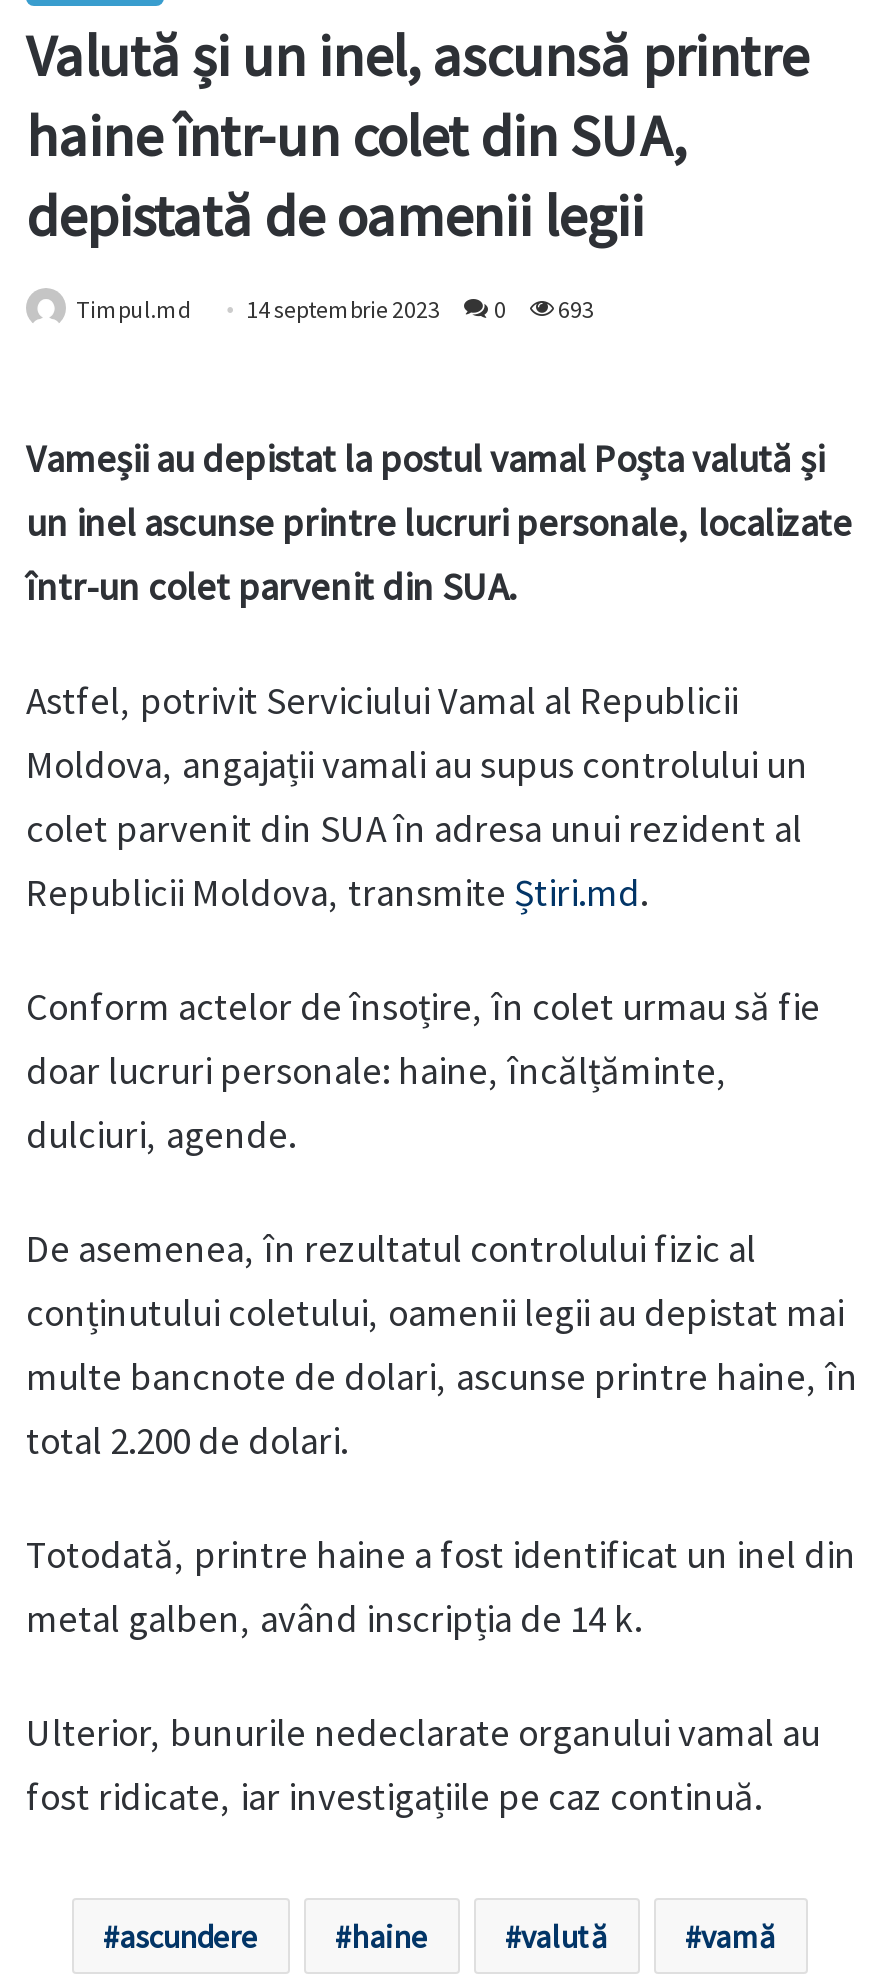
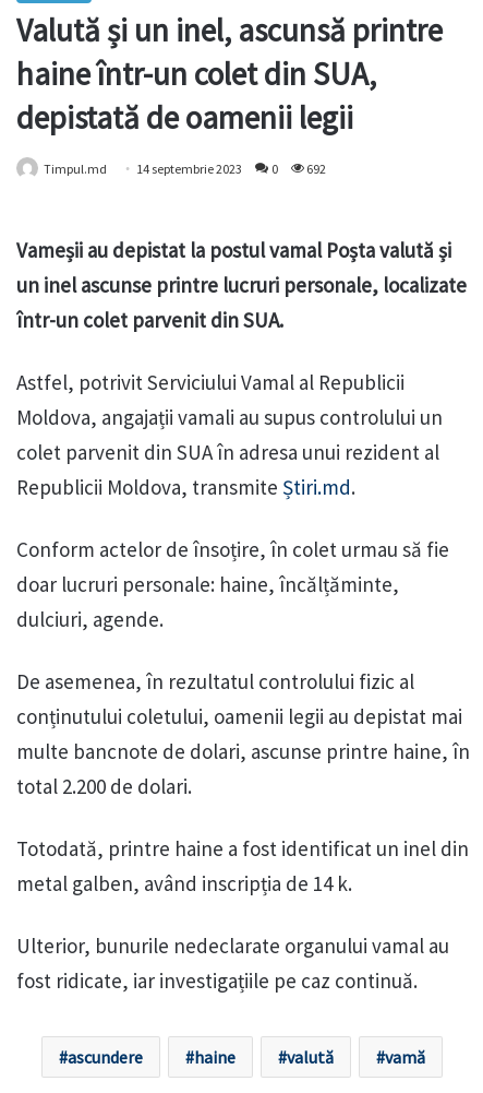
[76,295,594,325] Timpul.md 14 septembrie 2023 0 693 -> [44,161,326,177] Timpul.md 14 septembrie 2023 0 692

